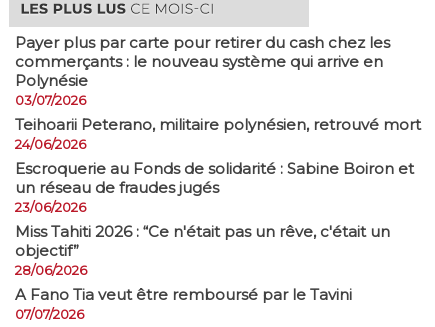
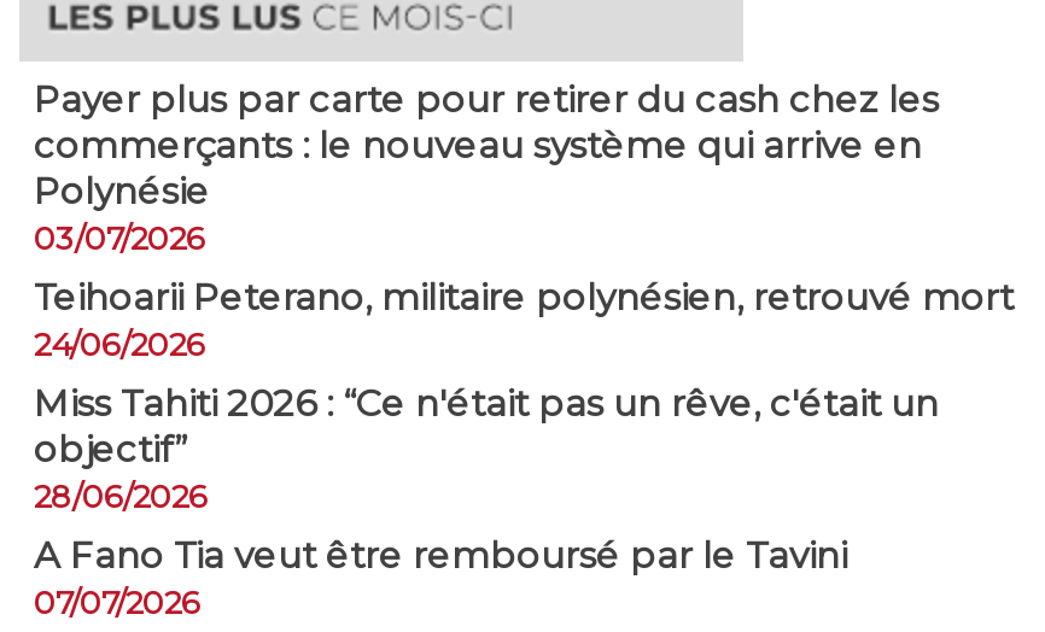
[15,159,414,215] Escroquerie au Fonds de solidarité : Sabine Boiron et | un réseau de fraudes jugés | 23/06/2026 -> none

